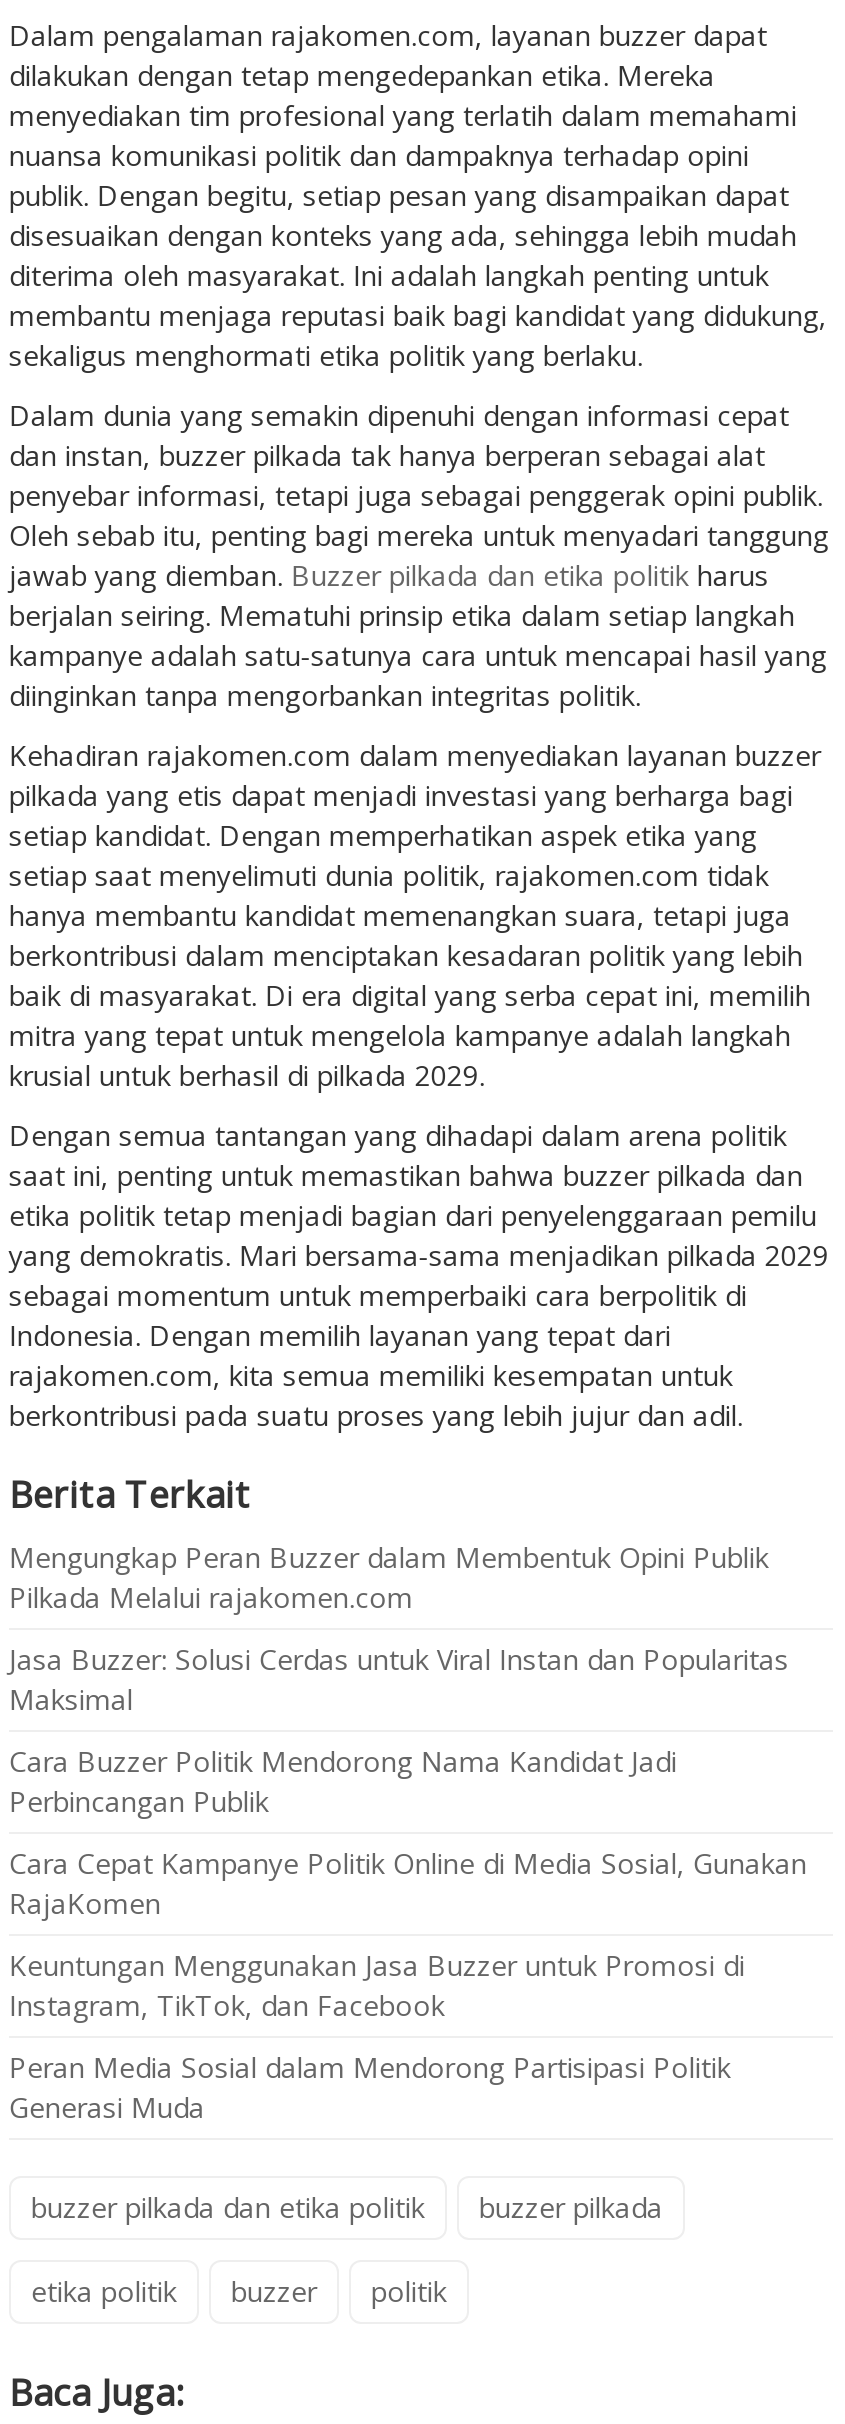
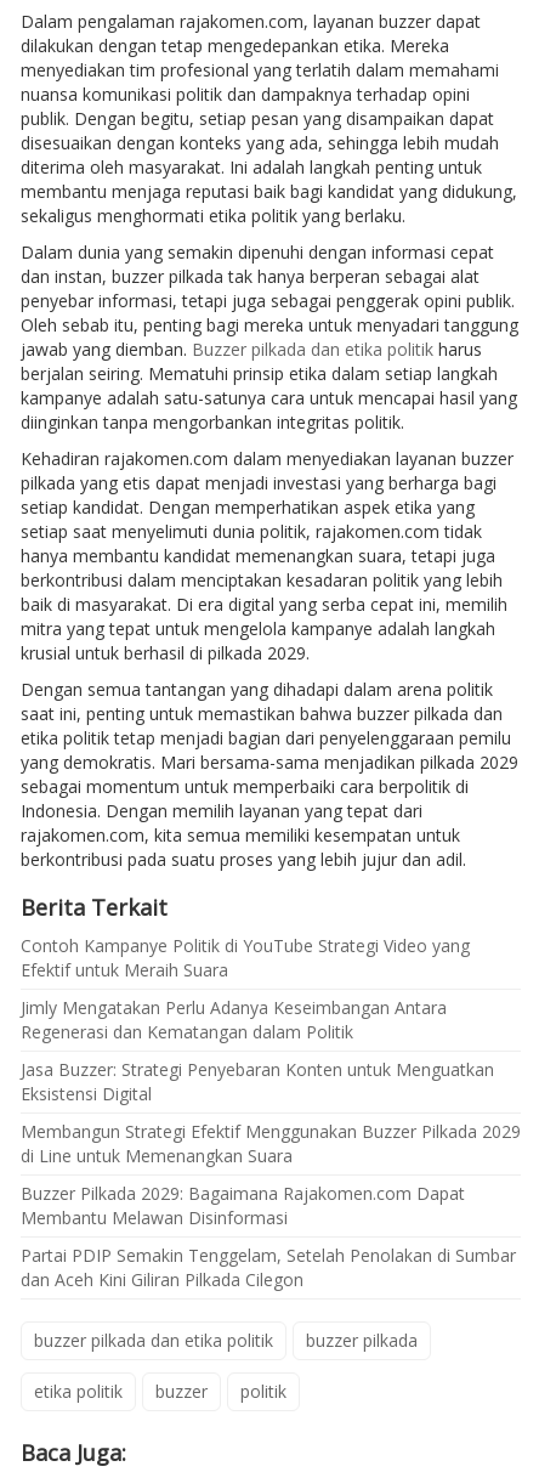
[9,1539,769,1617] Mengungkap Peran Buzzer dalam Membentuk Opini Publik | Pilkada Melalui rajakomen.com -> [21,934,470,982] Contoh Kampanye Politik di YouTube Strategi Video yang | Efektif untuk Meraih Suara
[9,1641,789,1719] Jasa Buzzer: Solusi Cerdas untuk Viral Instan dan Popularitas | Maksimal -> [21,996,447,1044] Jimly Mengatakan Perlu Adanya Keseimbangan Antara | Regenerasi dan Kematangan dalam Politik
[9,1743,677,1821] Cara Buzzer Politik Mendorong Nama Kandidat Jadi | Perbincangan Publik -> [21,1058,494,1106] Jasa Buzzer: Strategi Penyebaran Konten untuk Menguatkan | Eksistensi Digital
[9,1845,807,1923] Cara Cepat Kampanye Politik Online di Media Sosial, Gunakan | RajaKomen -> [21,1120,521,1168] Membangun Strategi Efektif Menggunakan Buzzer Pilkada 2029 | di Line untuk Memenangkan Suara
[9,1947,745,2025] Keuntungan Menggunakan Jasa Buzzer untuk Promosi di | Instagram, TikTok, dan Facebook -> [21,1182,465,1230] Buzzer Pilkada 2029: Bagaimana Rajakomen.com Dapat | Membantu Melawan Disinformasi
[9,2049,731,2127] Peran Media Sosial dalam Mendorong Partisipasi Politik | Generasi Muda -> [21,1244,516,1292] Partai PDIP Semakin Tenggelam, Setelah Penolakan di Sumbar | dan Aceh Kini Giliran Pilkada Cilegon

